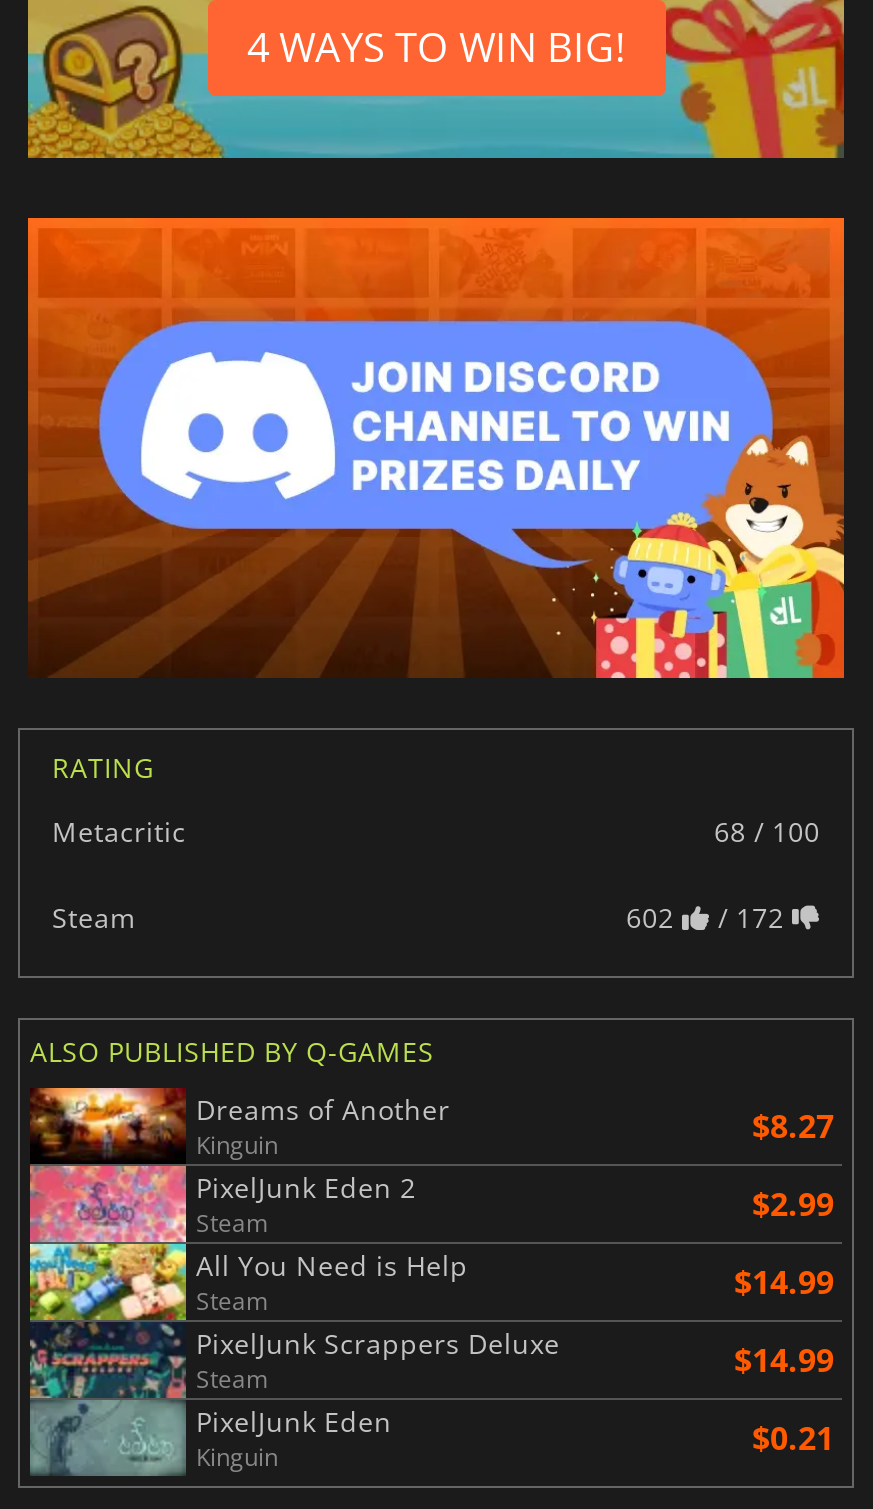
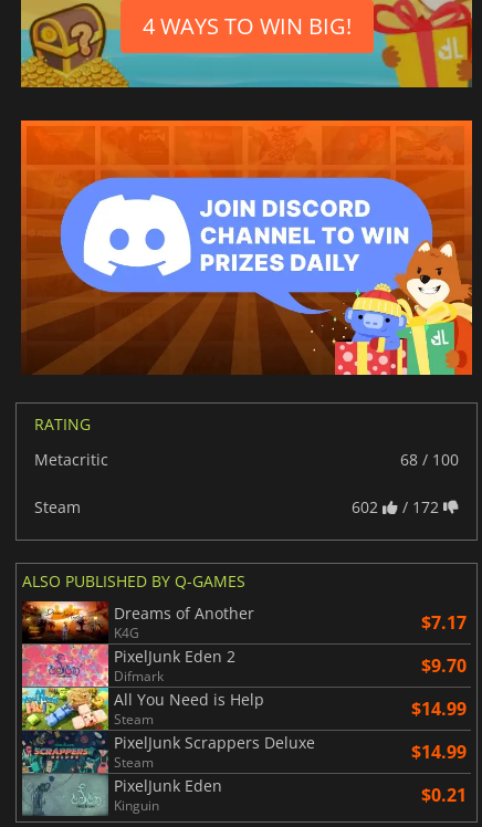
[196,1104,834,1162] Kinguin | $8.27 -> [114,610,467,642] K4G | $7.17
[196,1182,834,1240] Steam | $2.99 -> [114,653,467,685] Difmark | $9.70

